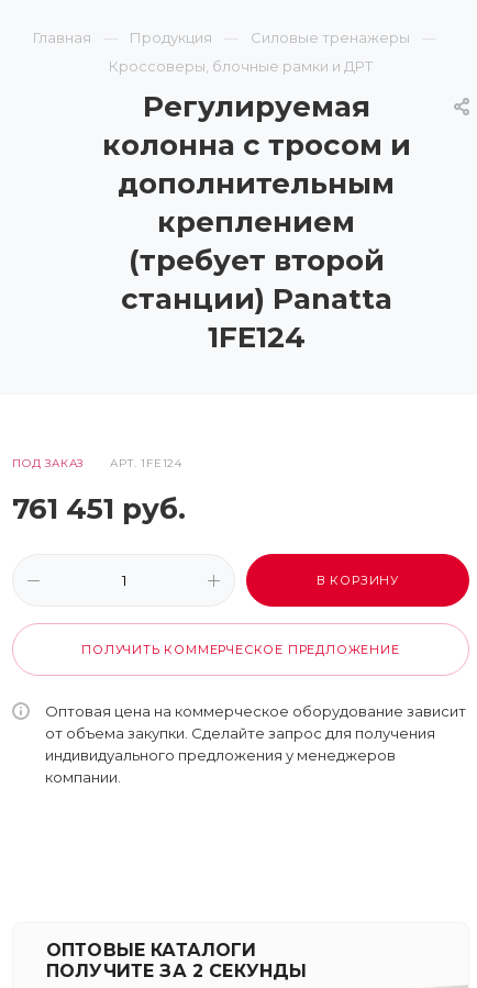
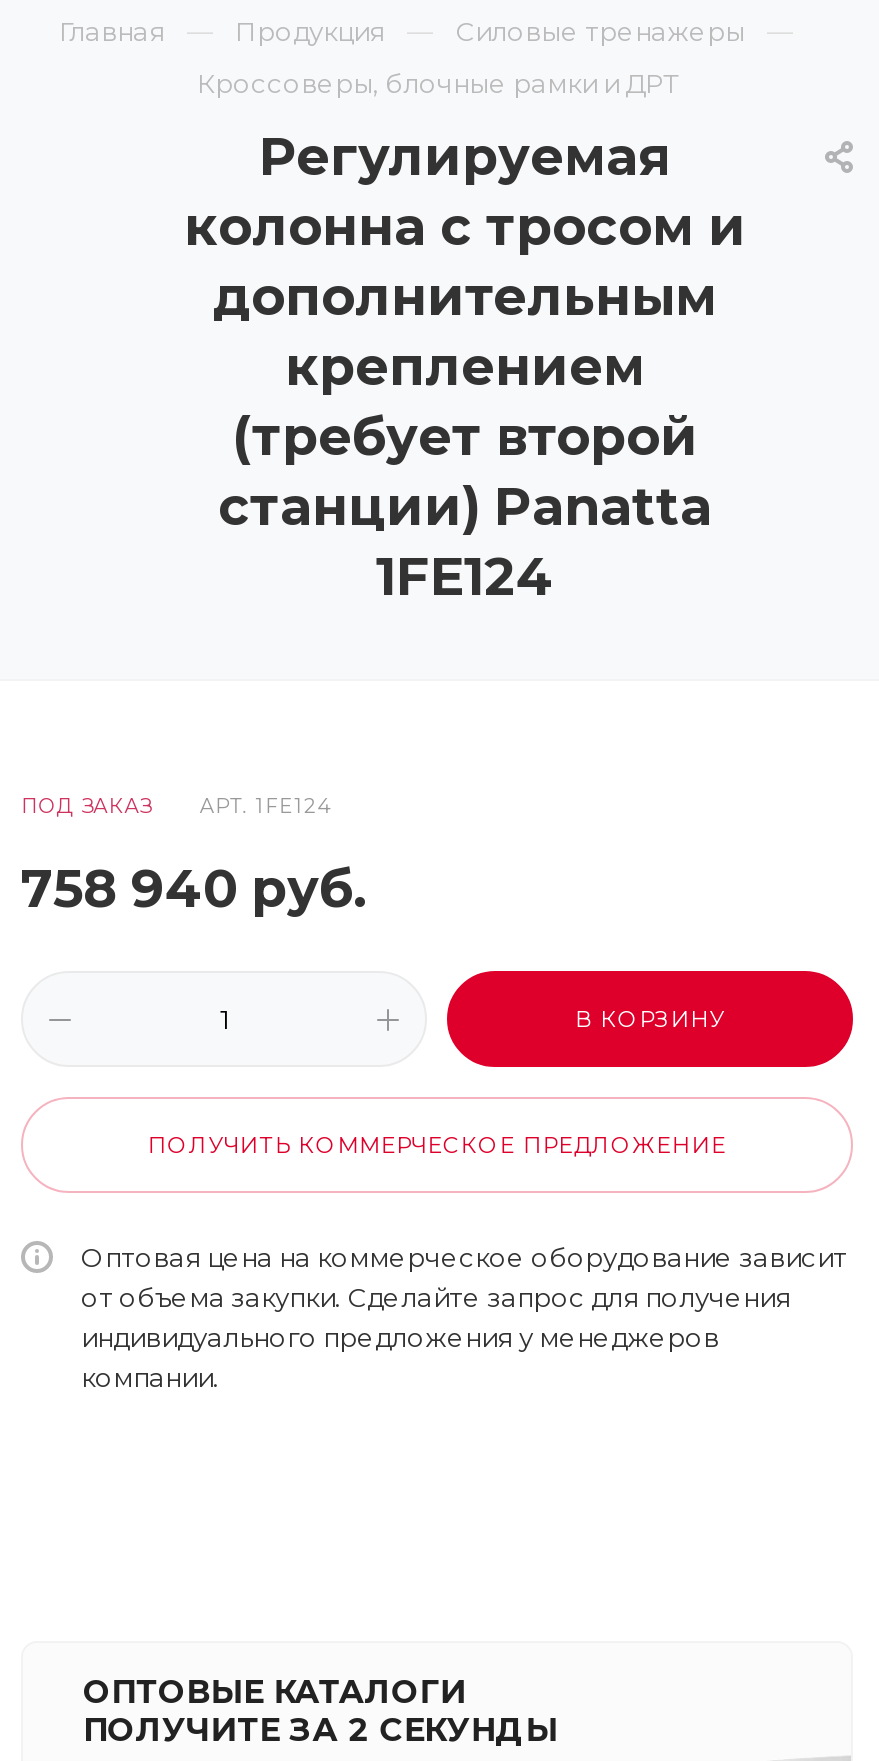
[12,491,186,526] 761 451 руб. -> [21,857,367,921] 758 940 руб.

